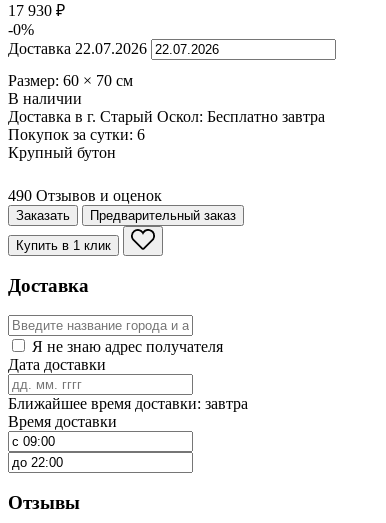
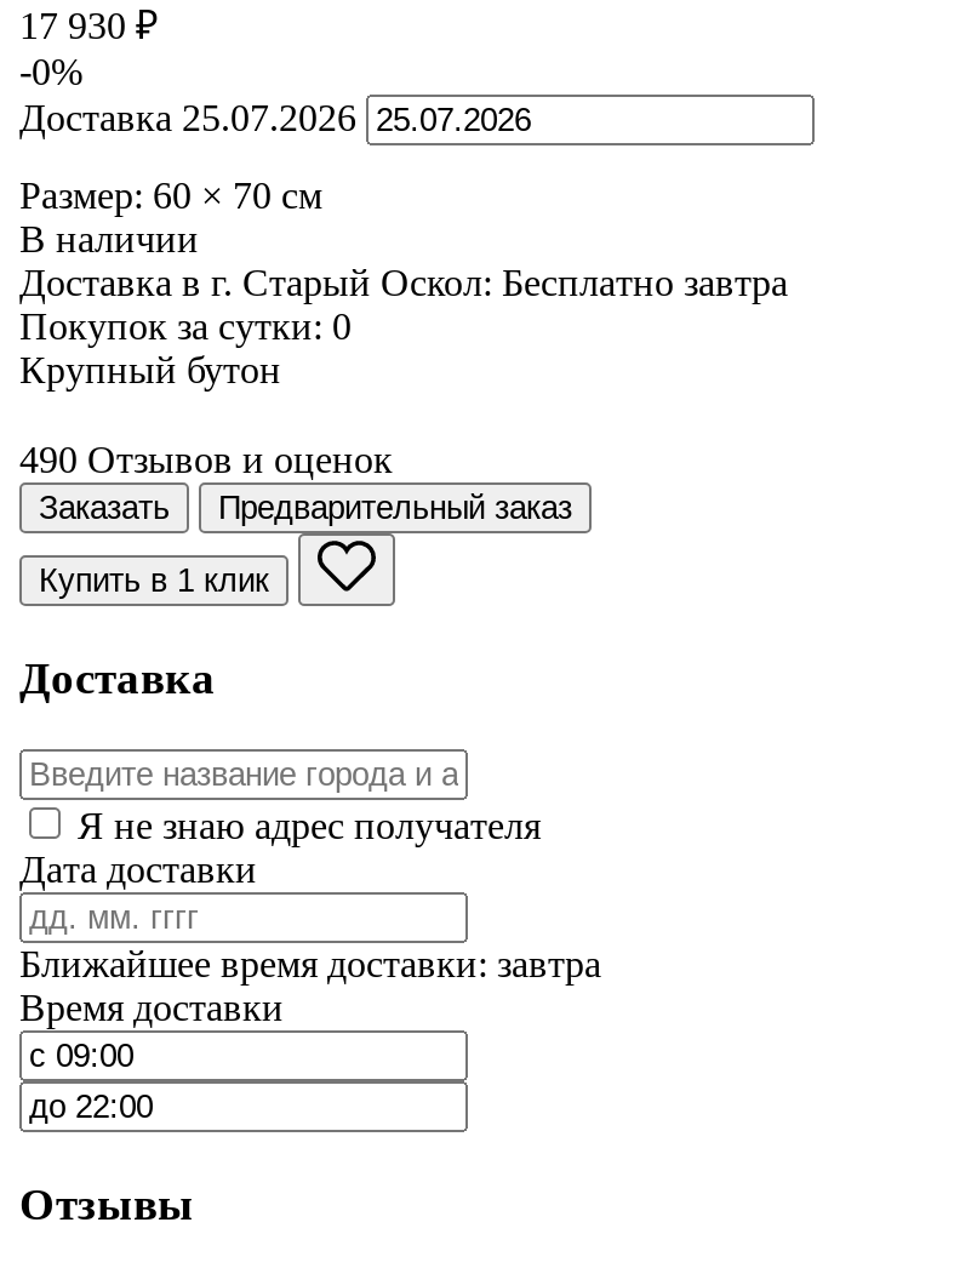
[8,40,147,57] Доставка 22.07.2026 -> [19,96,356,138] Доставка 25.07.2026
[8,126,145,143] Покупок за сутки: 6 -> [19,305,352,346] Покупок за сутки: 0

